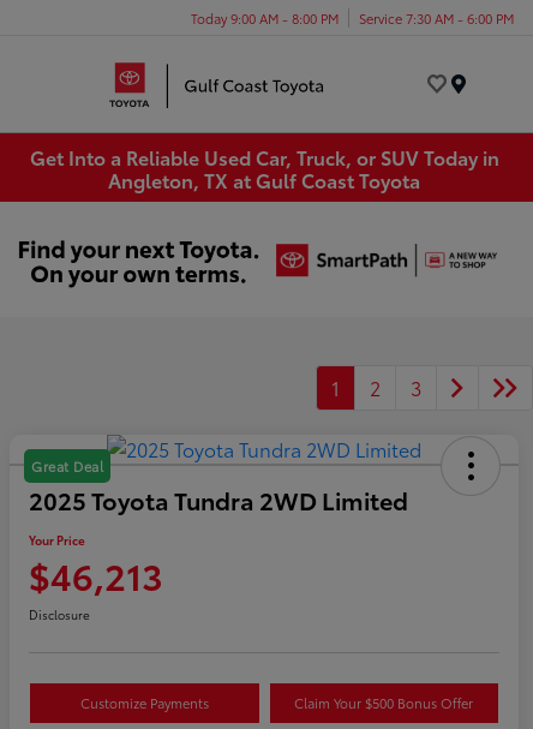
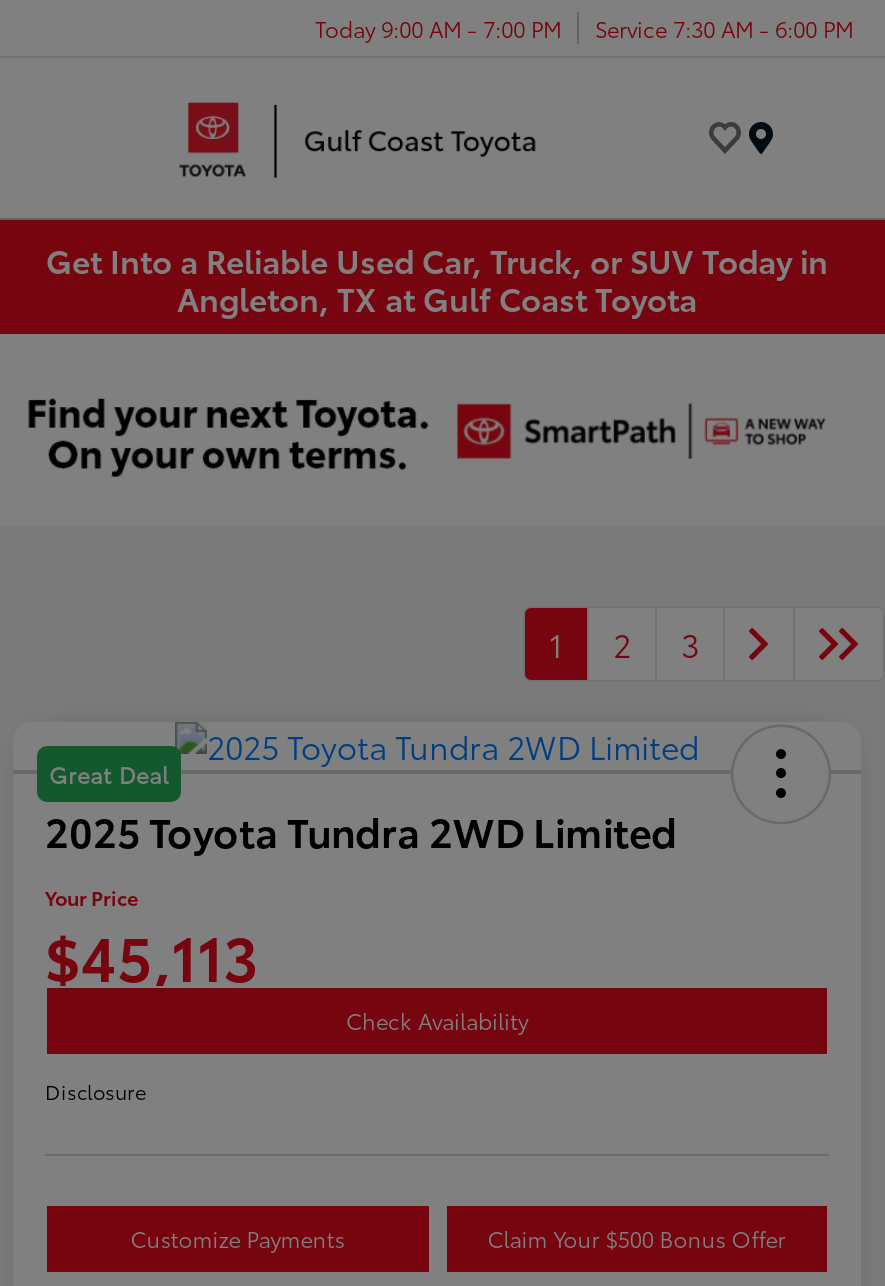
[191,8,514,27] Today 9:00 AM - 8:00 PM Service 7:30 AM - 6:00 PM -> [315,11,853,43] Today 9:00 AM - 7:00 PM Service 7:30 AM - 6:00 PM
[29,549,163,600] $46,213 -> [45,912,528,1036] $45,113 | Check Availability

